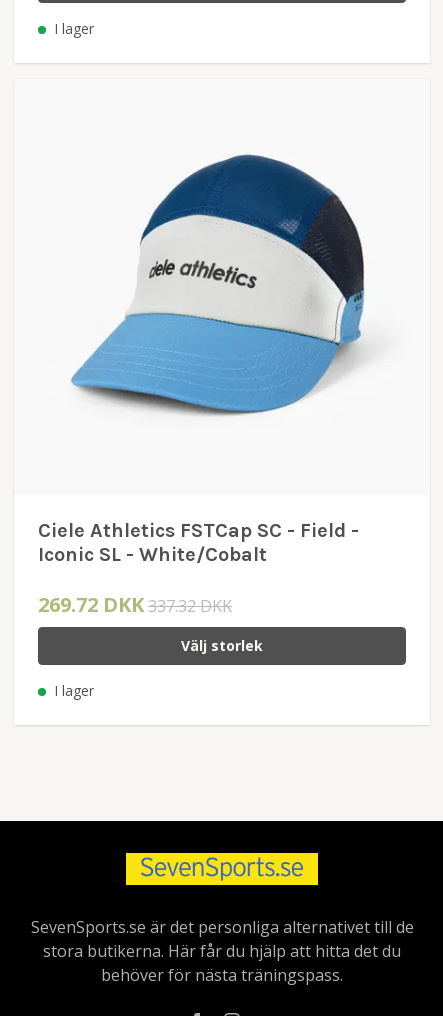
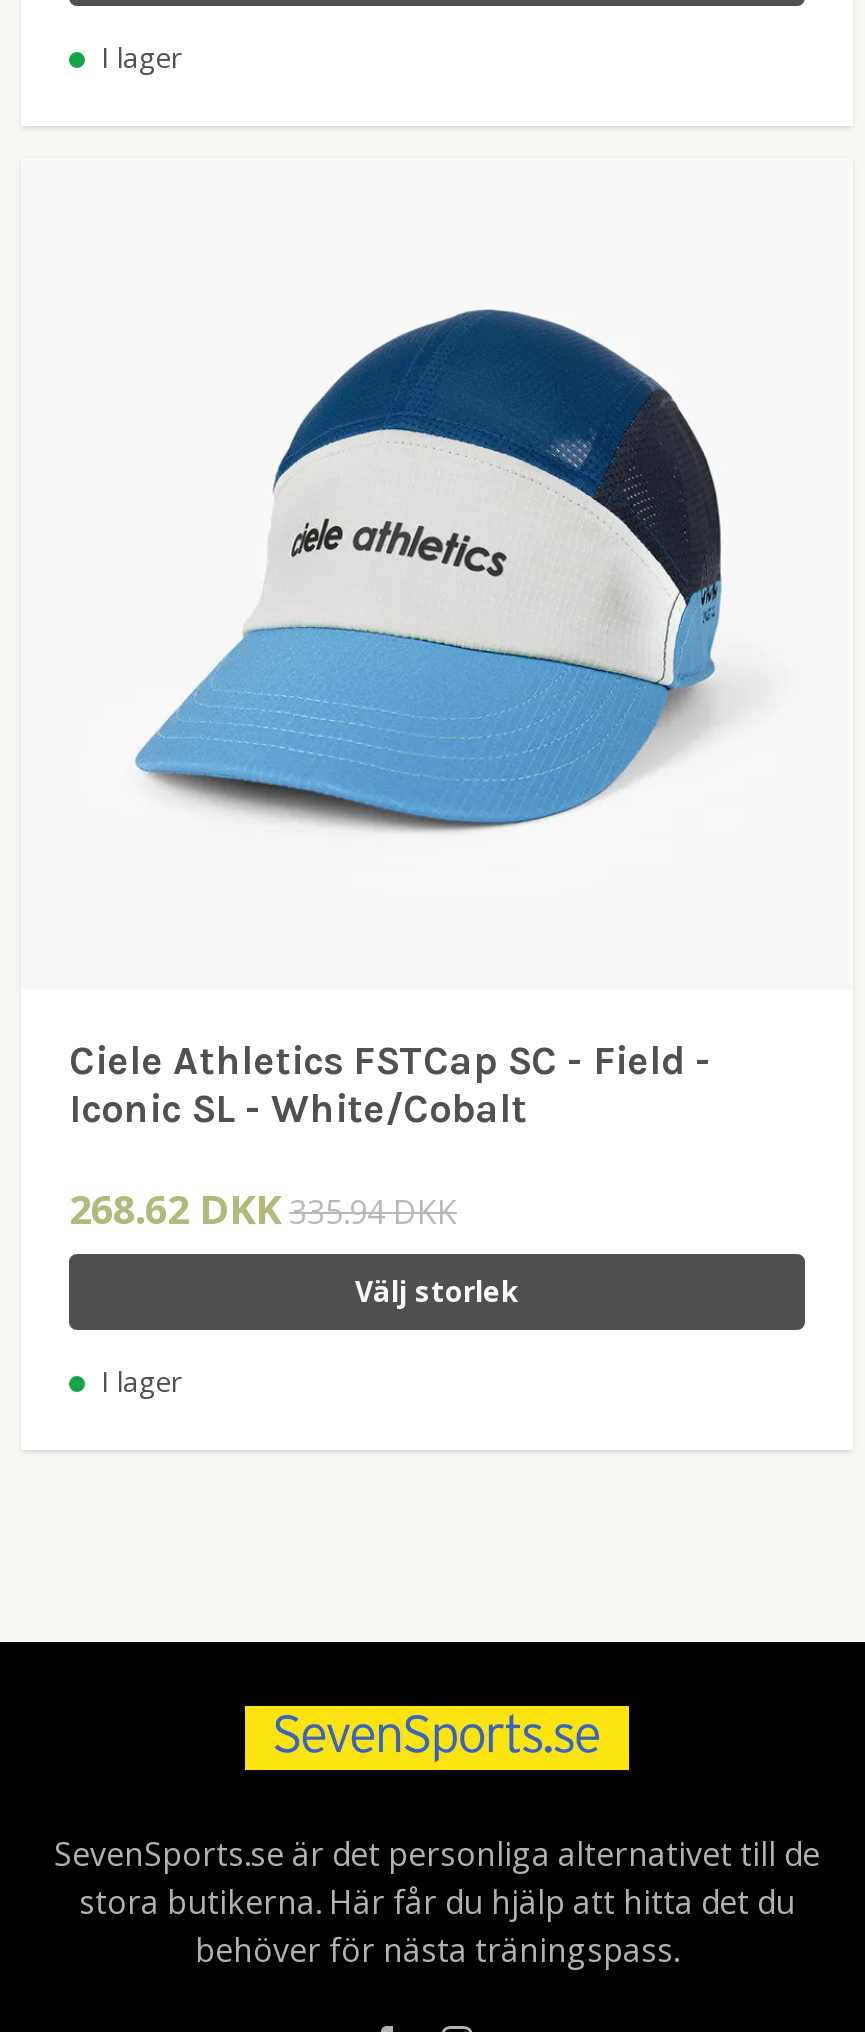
[38,591,232,618] 269.72 DKK 337.32 DKK -> [69,1182,457,1236] 268.62 DKK 335.94 DKK

